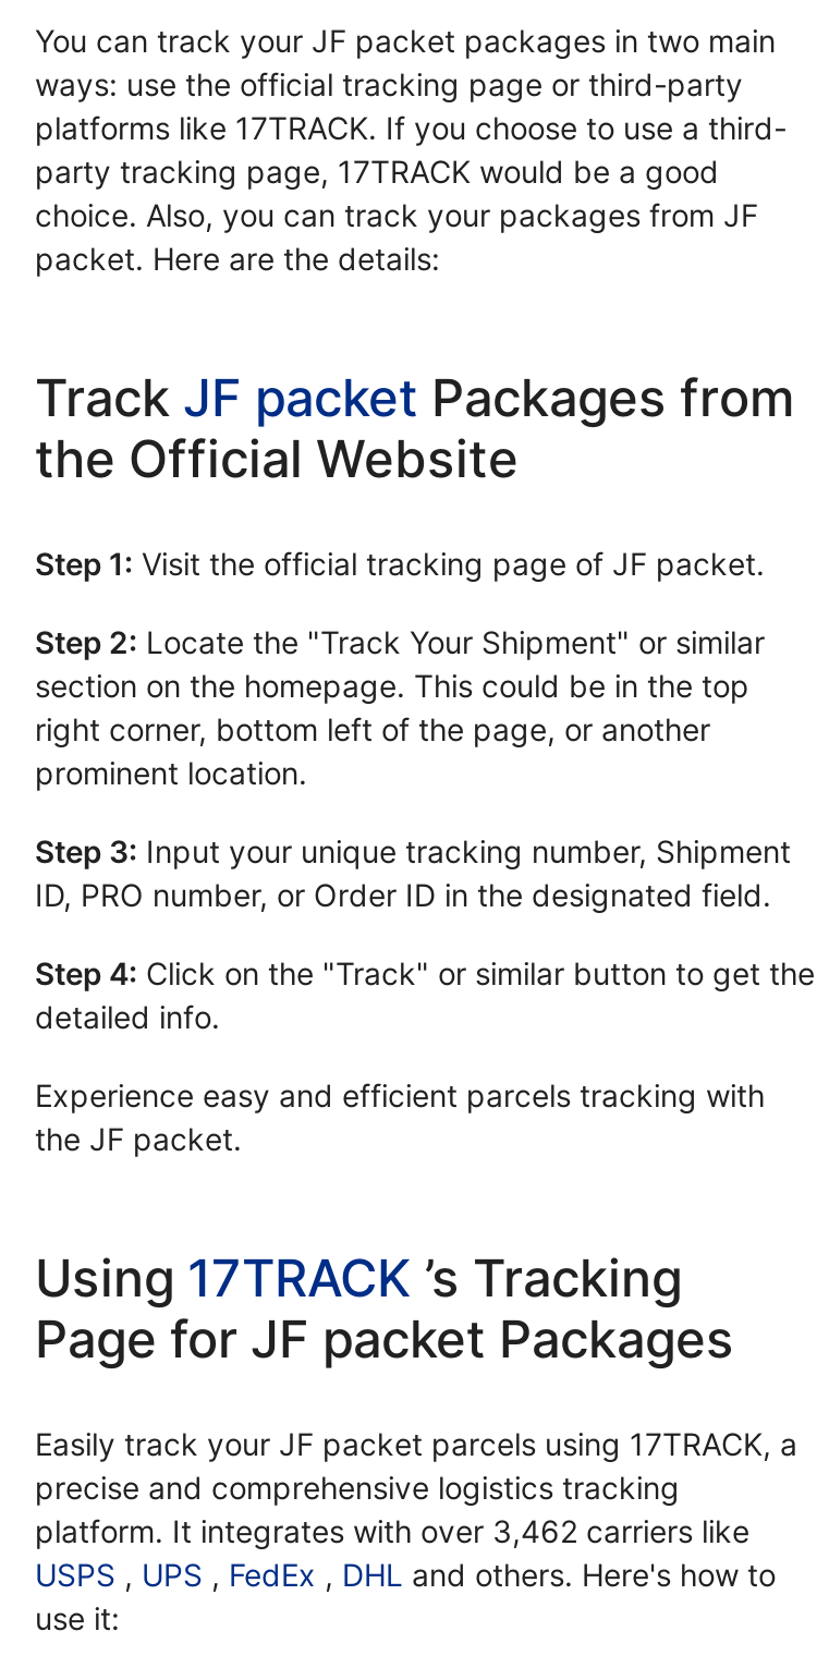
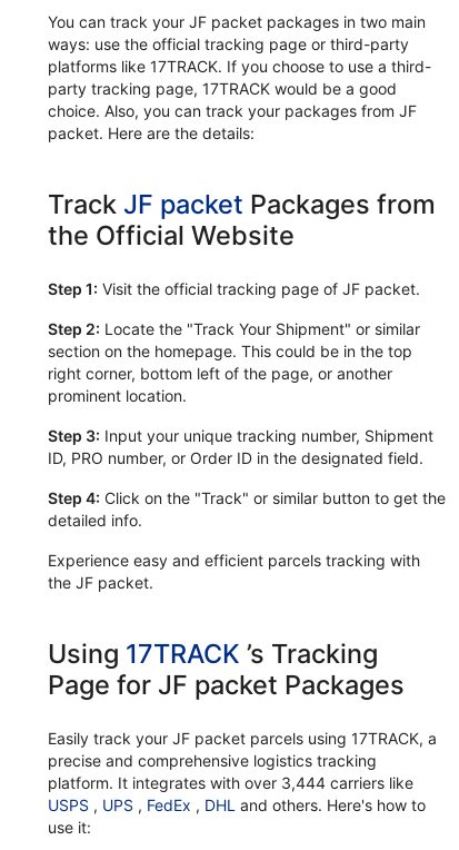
[35,1512,749,1549] platform. It integrates with over 3,462 carriers like -> [48,773,413,792] platform. It integrates with over 3,444 carriers like

